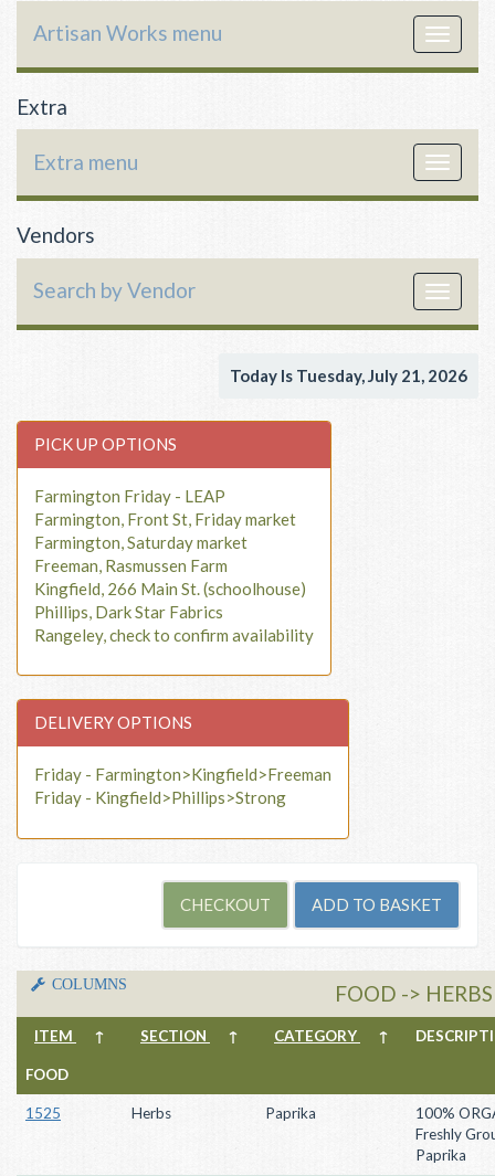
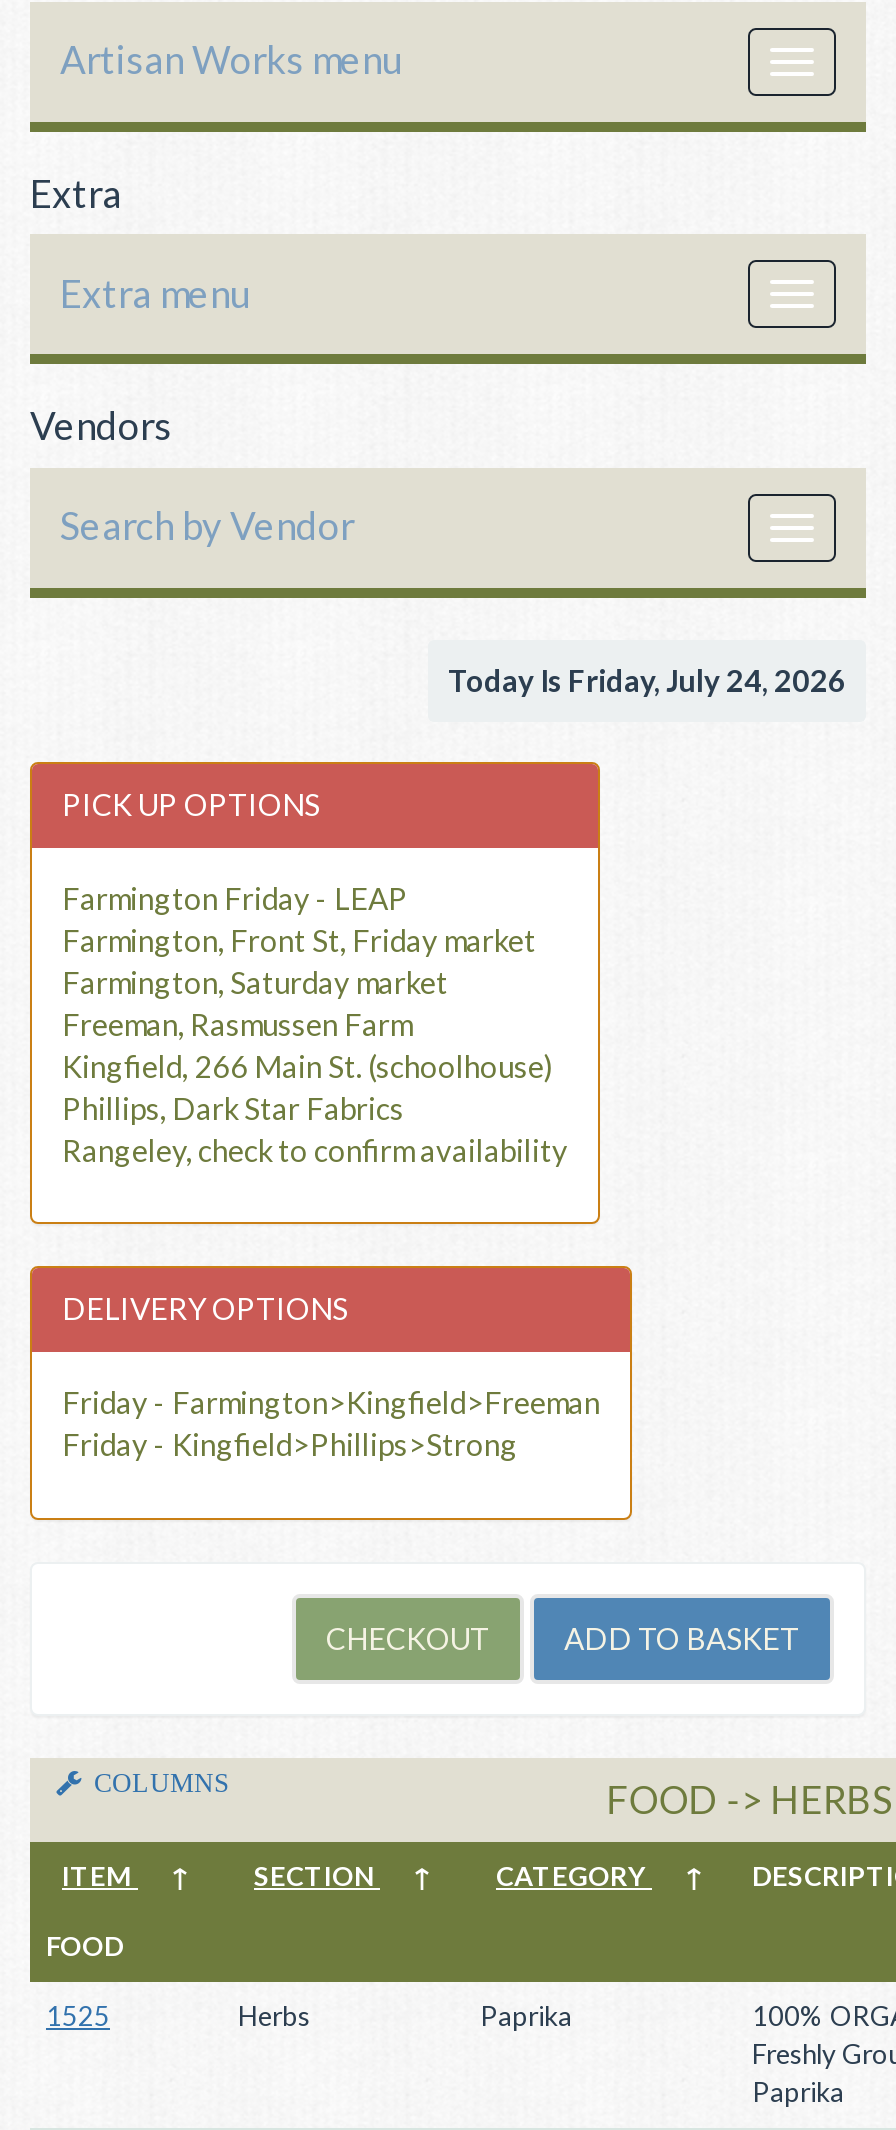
[230,365,467,385] Today Is Tuesday, July 21, 2026 -> [448,661,846,697] Today Is Friday, July 24, 2026

